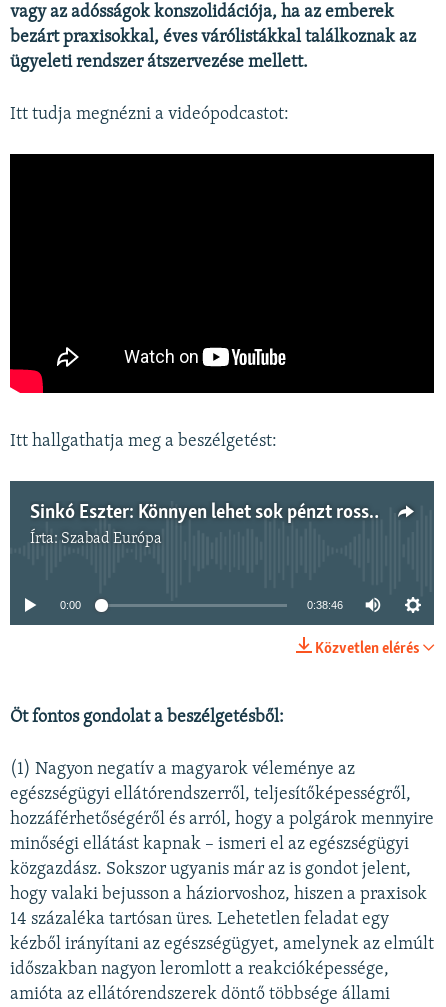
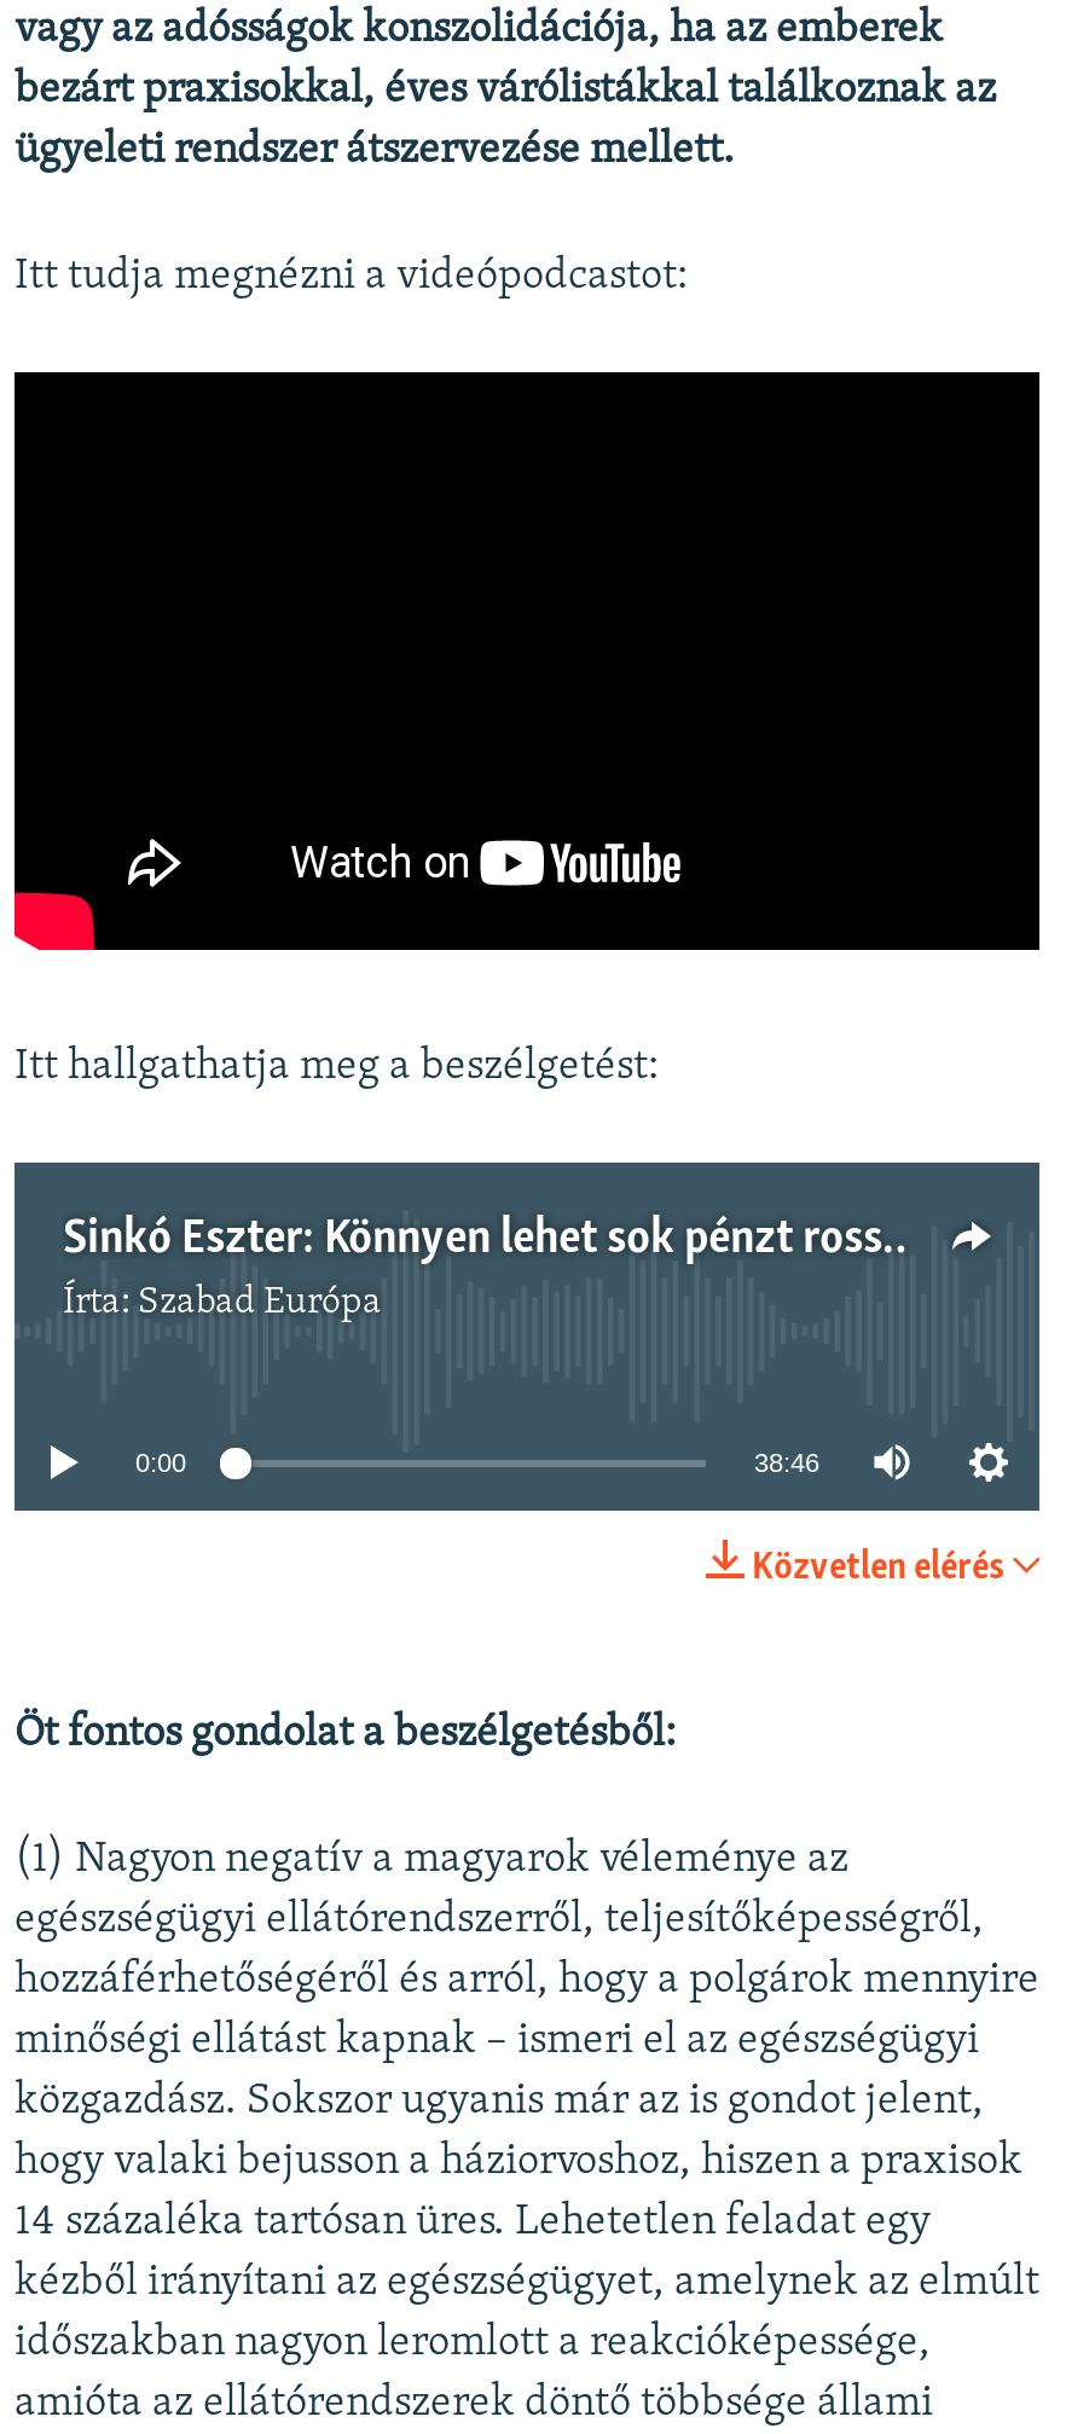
[307,599,343,611] 0:38:46 -> [754,1449,819,1478] 38:46

